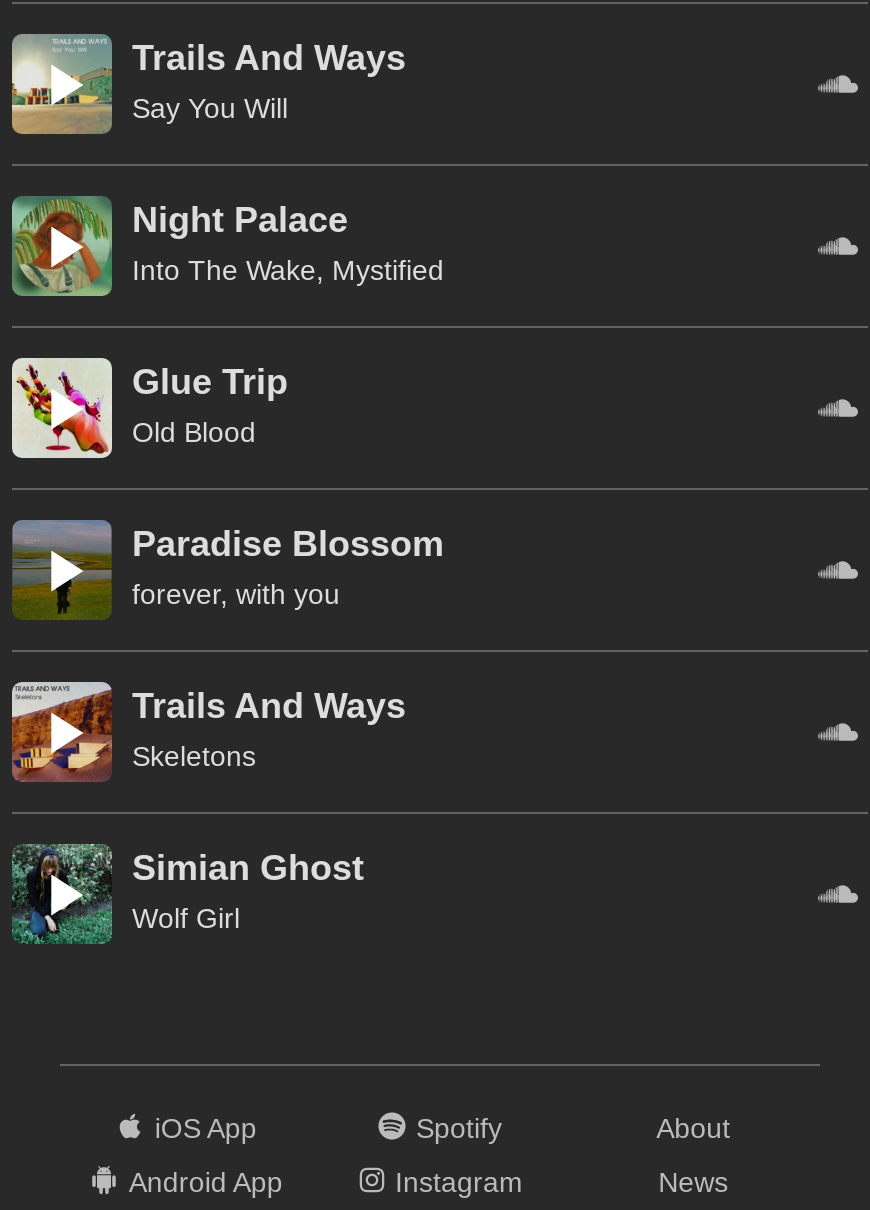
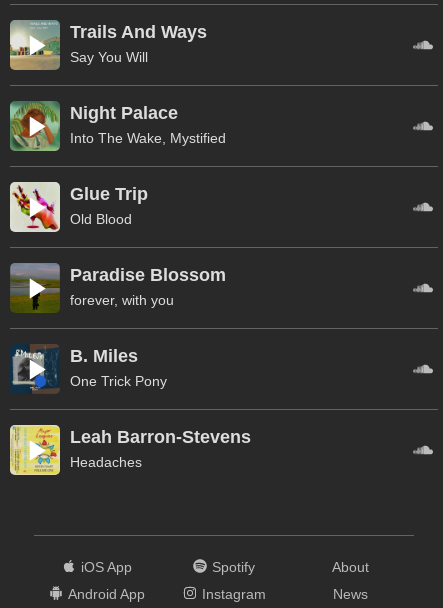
[10,680,406,784] [image] | Trails And Ways | Skeletons -> [10,344,167,394] [image] | B. Miles | One Trick Pony
[12,842,364,944] [image] | Simian Ghost | Wolf Girl -> [9,424,251,476] [image] | Leah Barron-Stevens | Headaches

